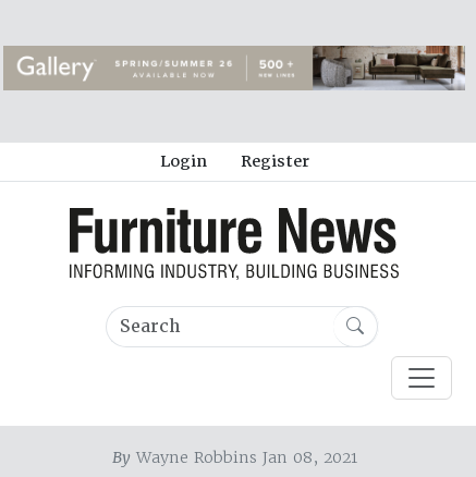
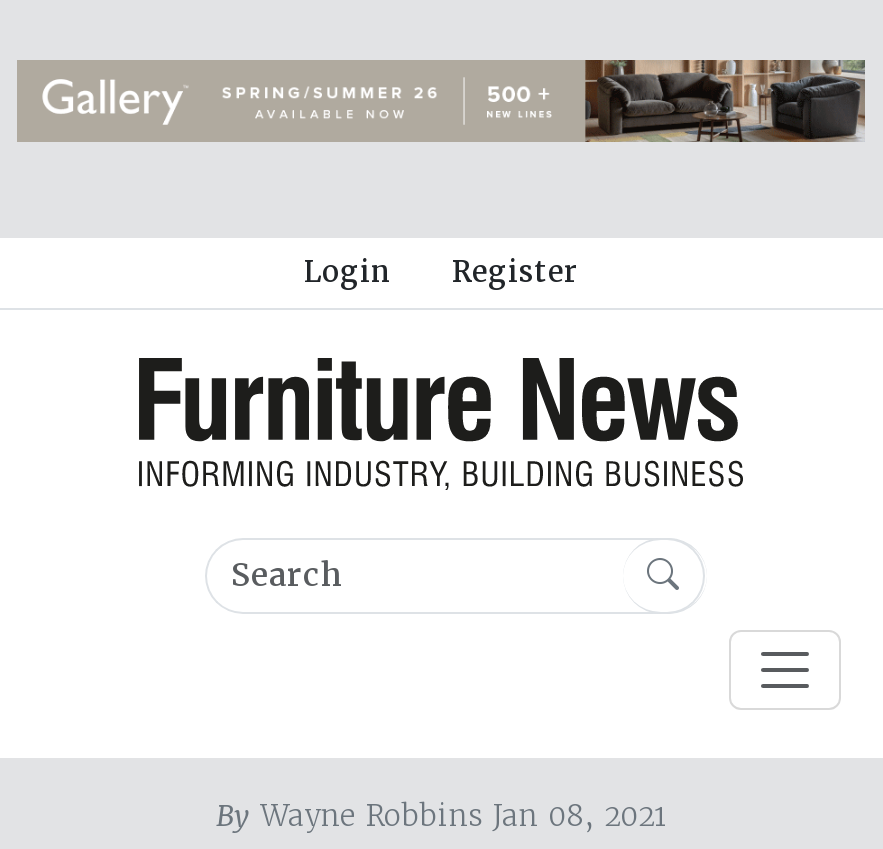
[313,45,465,90] [image] -> [585,60,867,144] [image]

